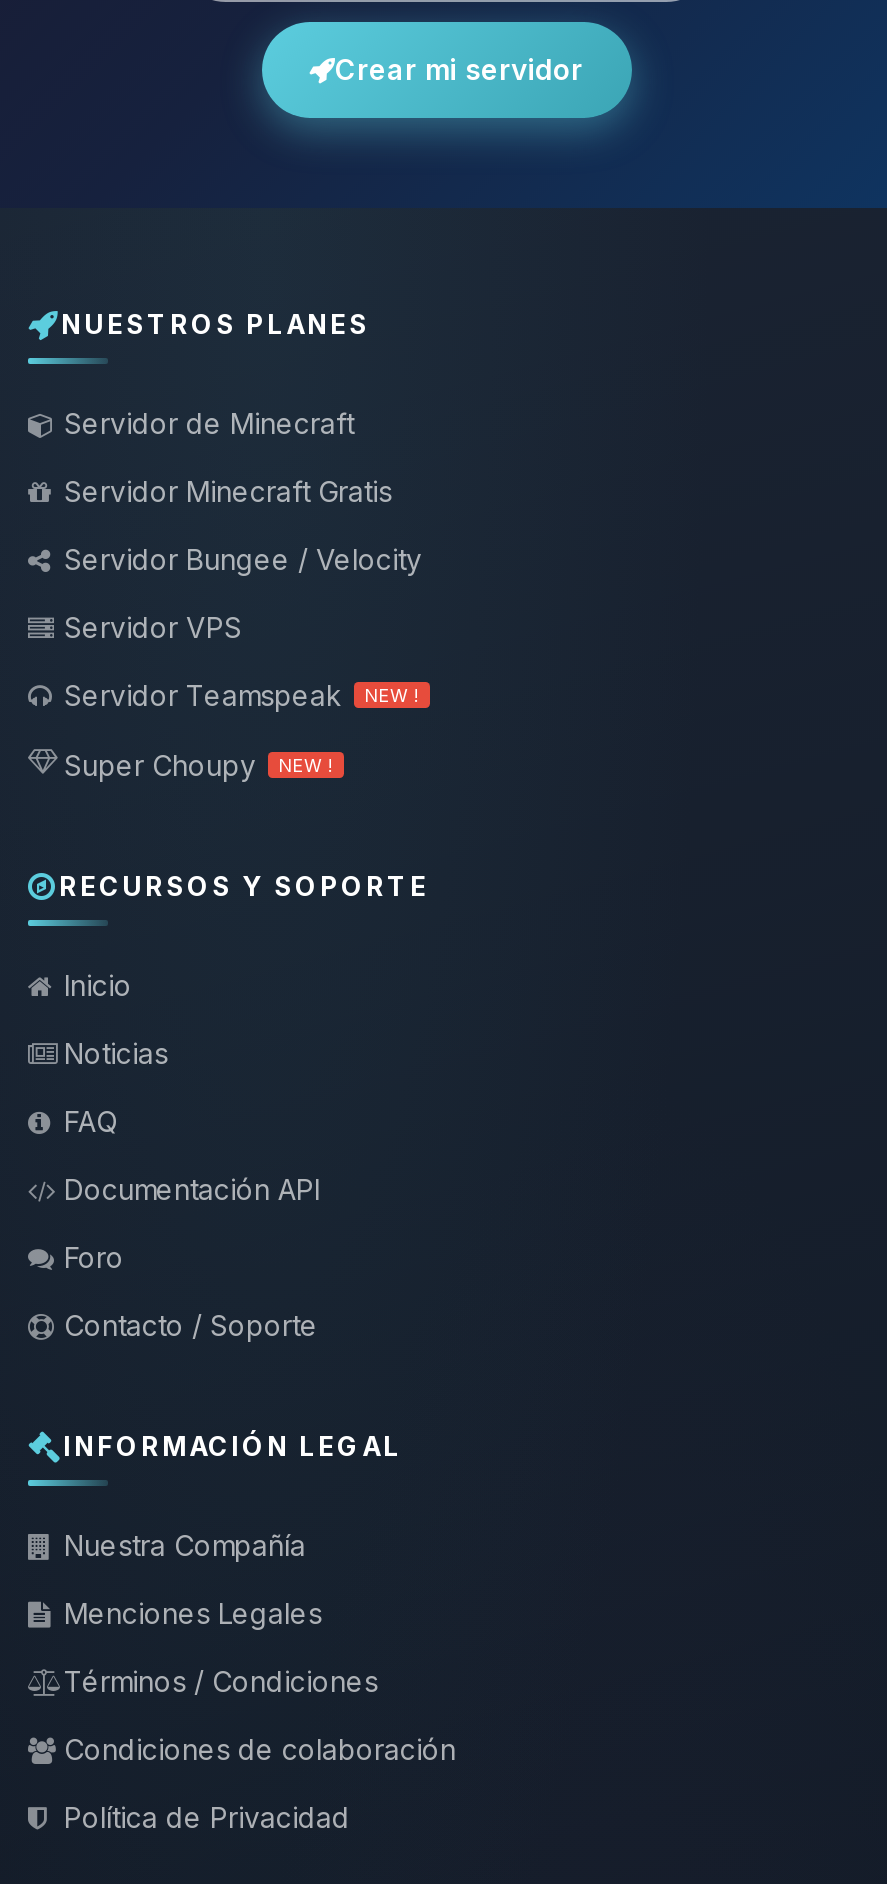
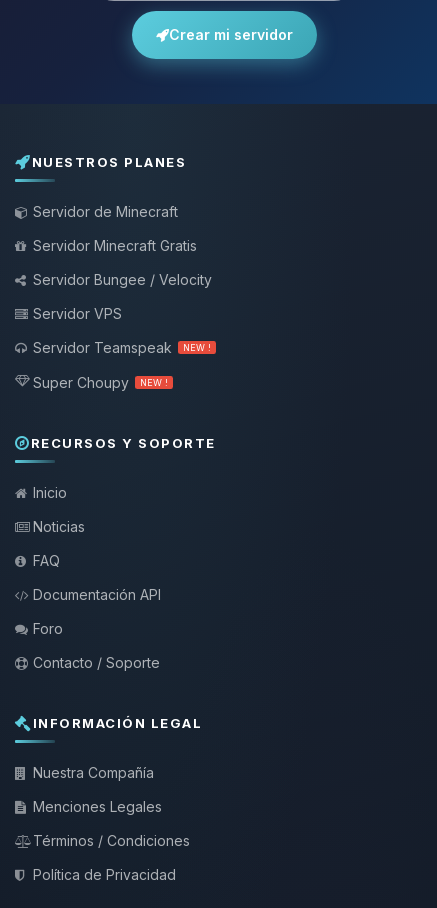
[64,1732,456,1766] Condiciones de colaboración -> none

